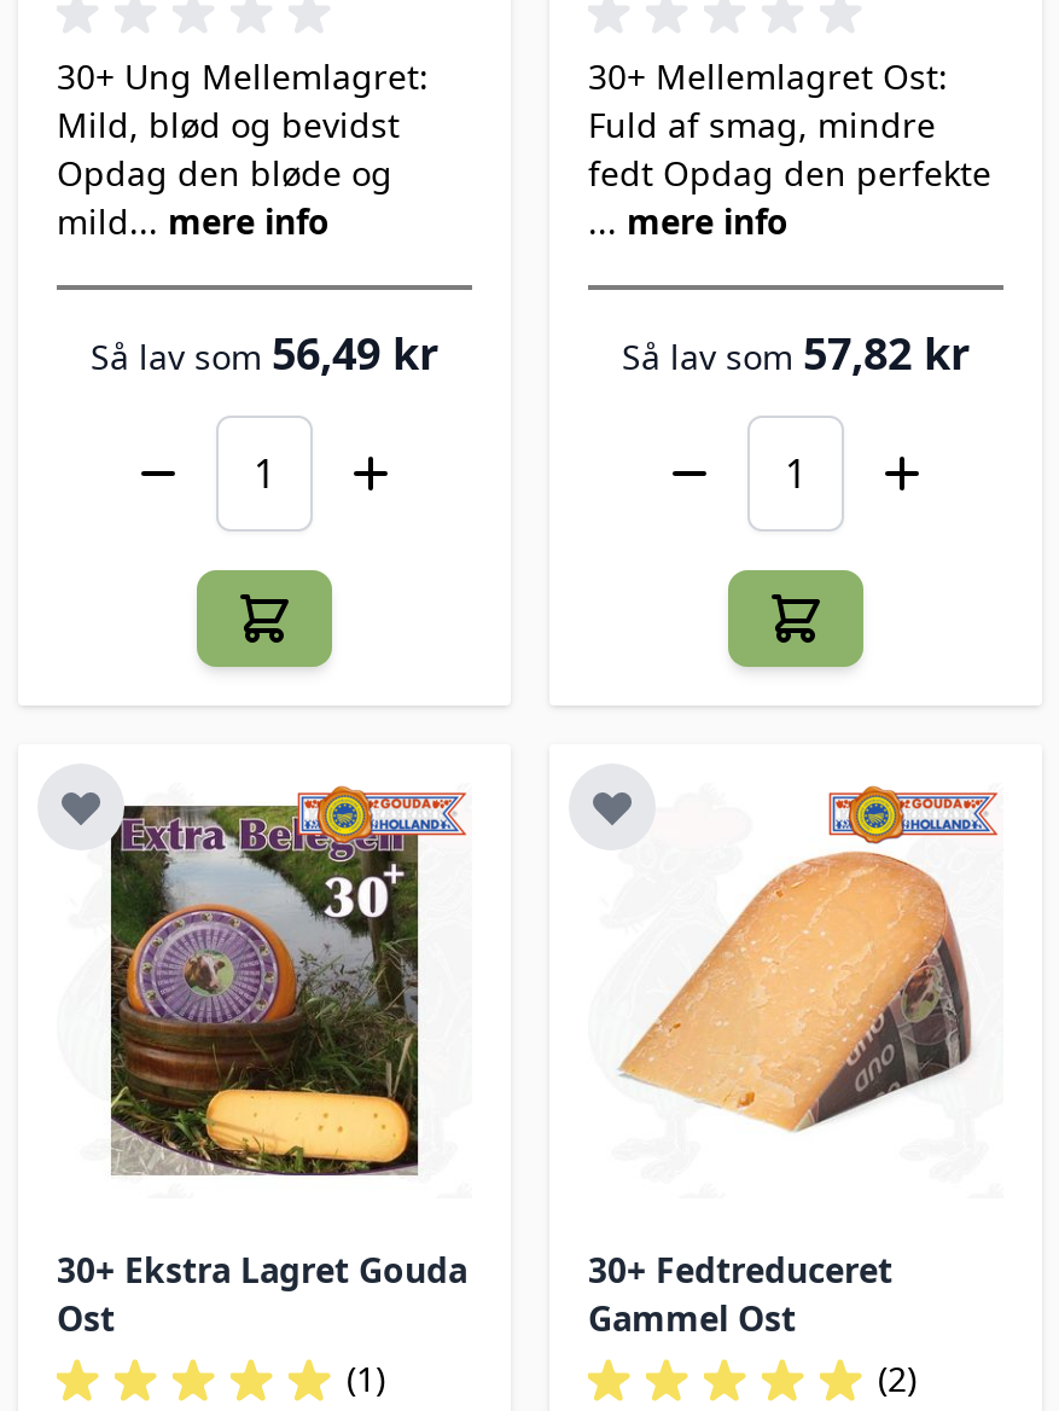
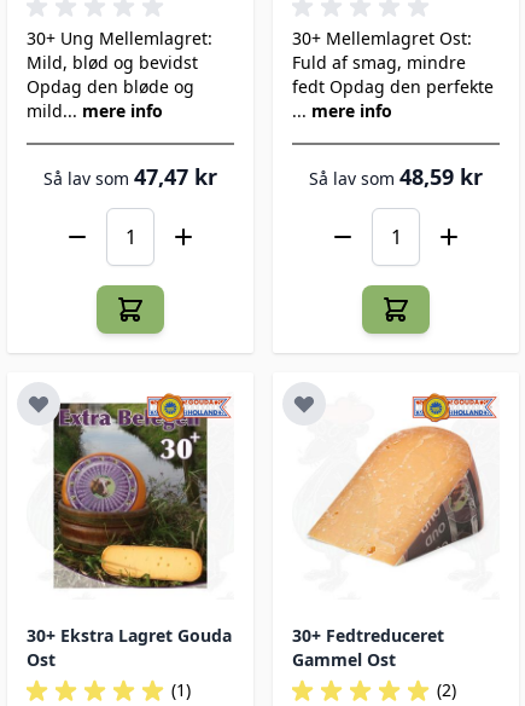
[91,324,438,382] Så lav som 56,49 kr -> [43,162,217,191] Så lav som 47,47 kr
[622,324,970,382] Så lav som 57,82 kr -> [309,162,483,191] Så lav som 48,59 kr

